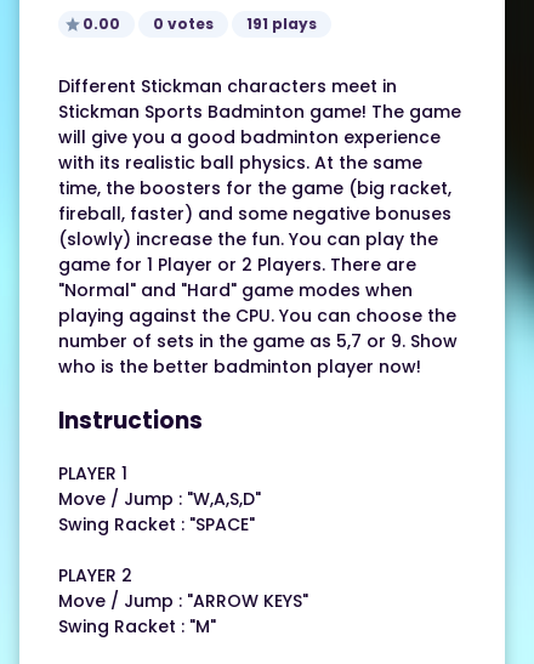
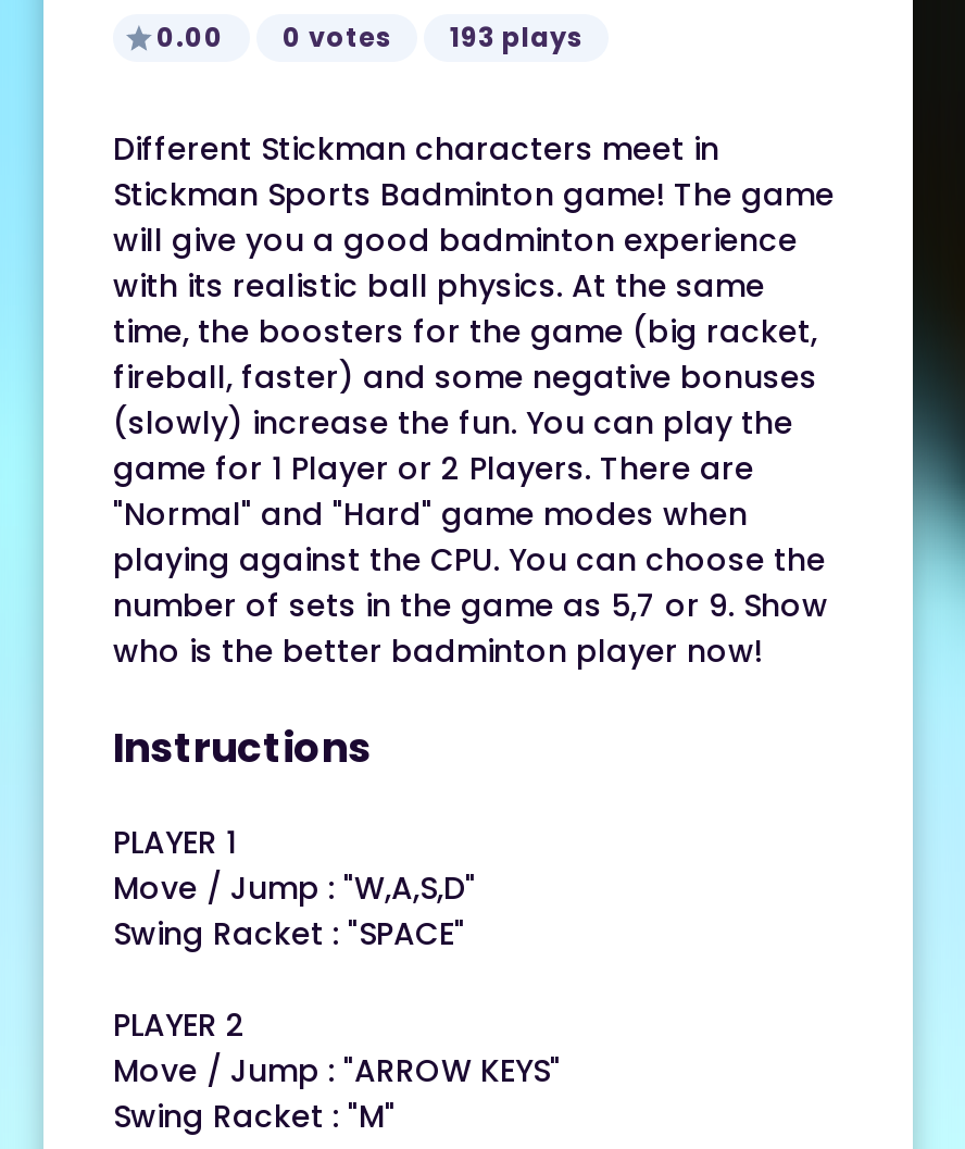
[83,14,317,34] 0.00 0 votes 191 plays -> [156,19,582,56] 0.00 0 votes 193 plays

